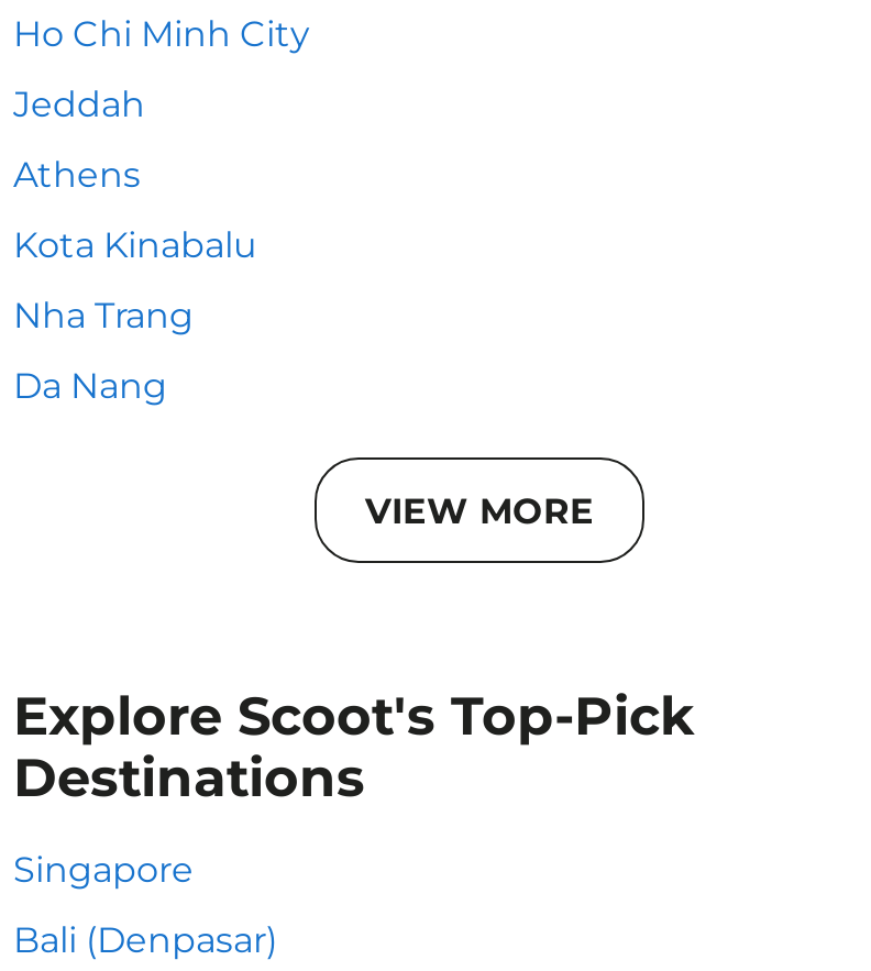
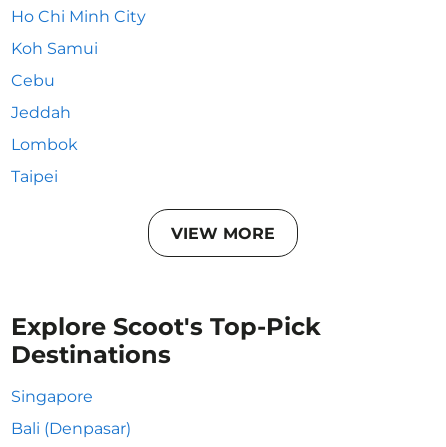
none -> [11,39,98,90] Koh Samui | Cebu
moved [13,84,145,125] -> [11,103,71,122]: Jeddah
[13,154,257,407] Athens | Kota Kinabalu | Nha Trang | Da Nang -> [11,135,78,186] Lombok | Taipei

